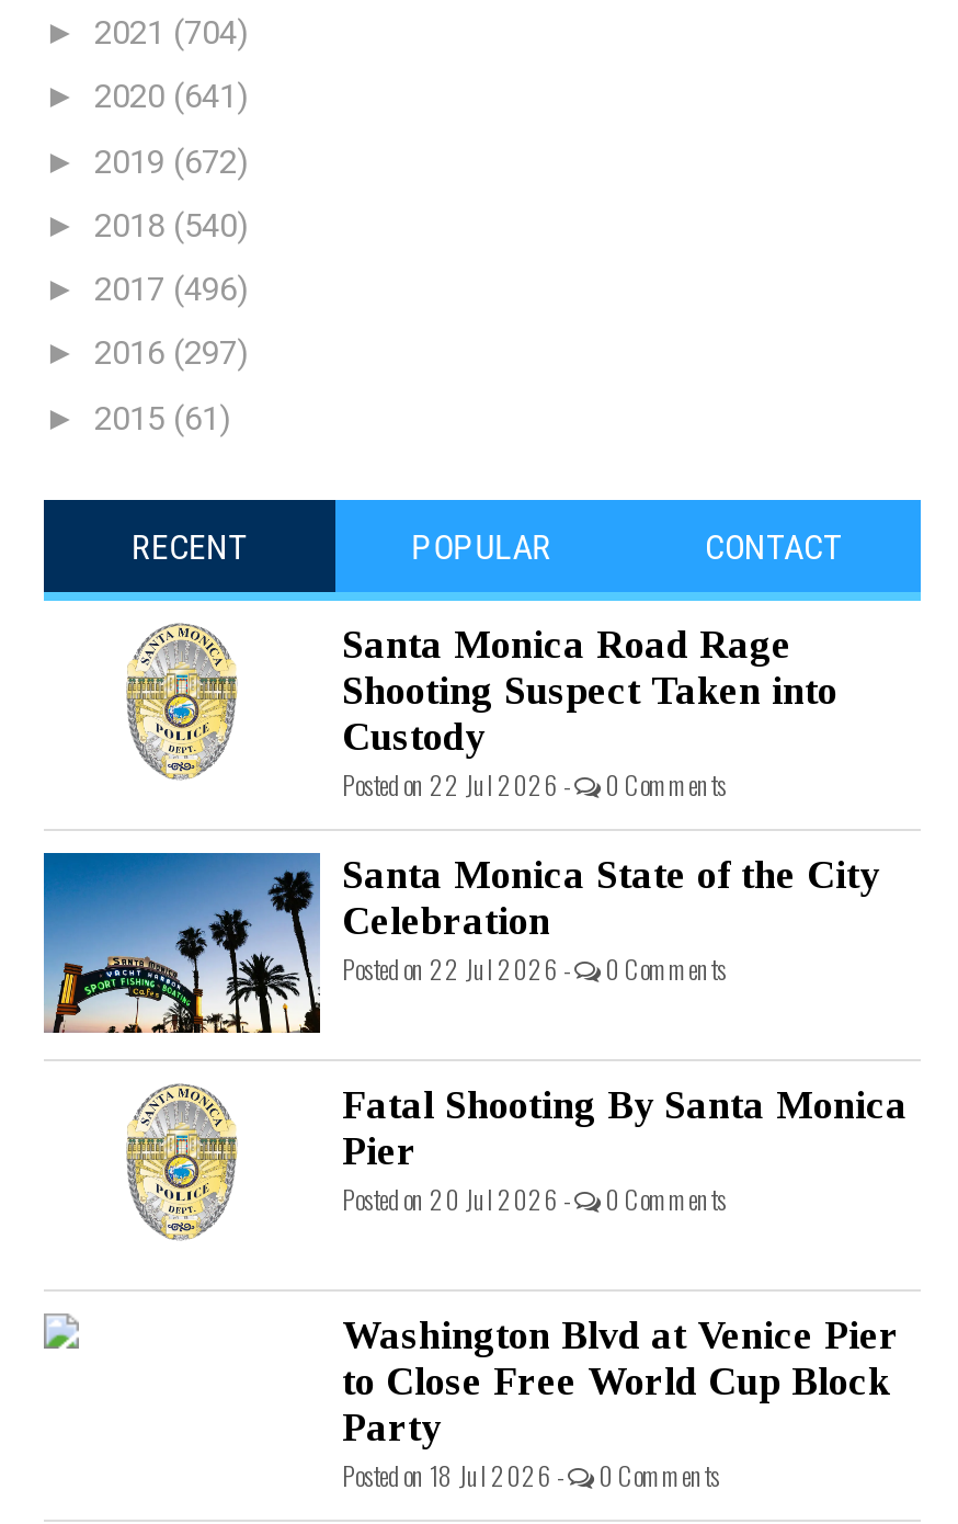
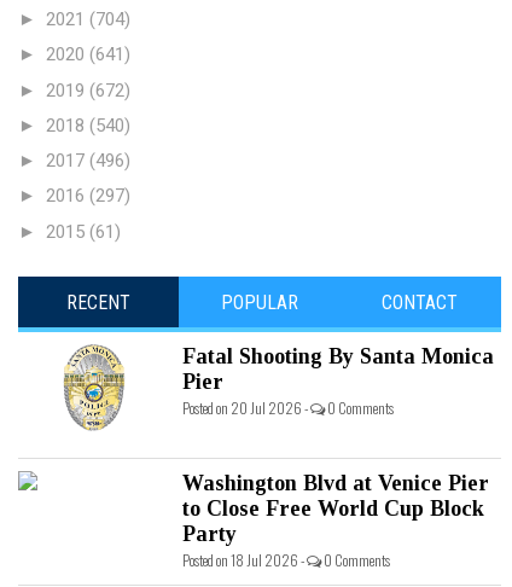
[42,623,879,1035] [image] | Santa Monica Road Rage | Shooting Suspect Taken into | Custody | Posted on 22 Jul 2026 - | 0 Comments | Santa Monica State of the City | Celebration | Posted on 22 Jul 2026 - | 0 Comments -> none

